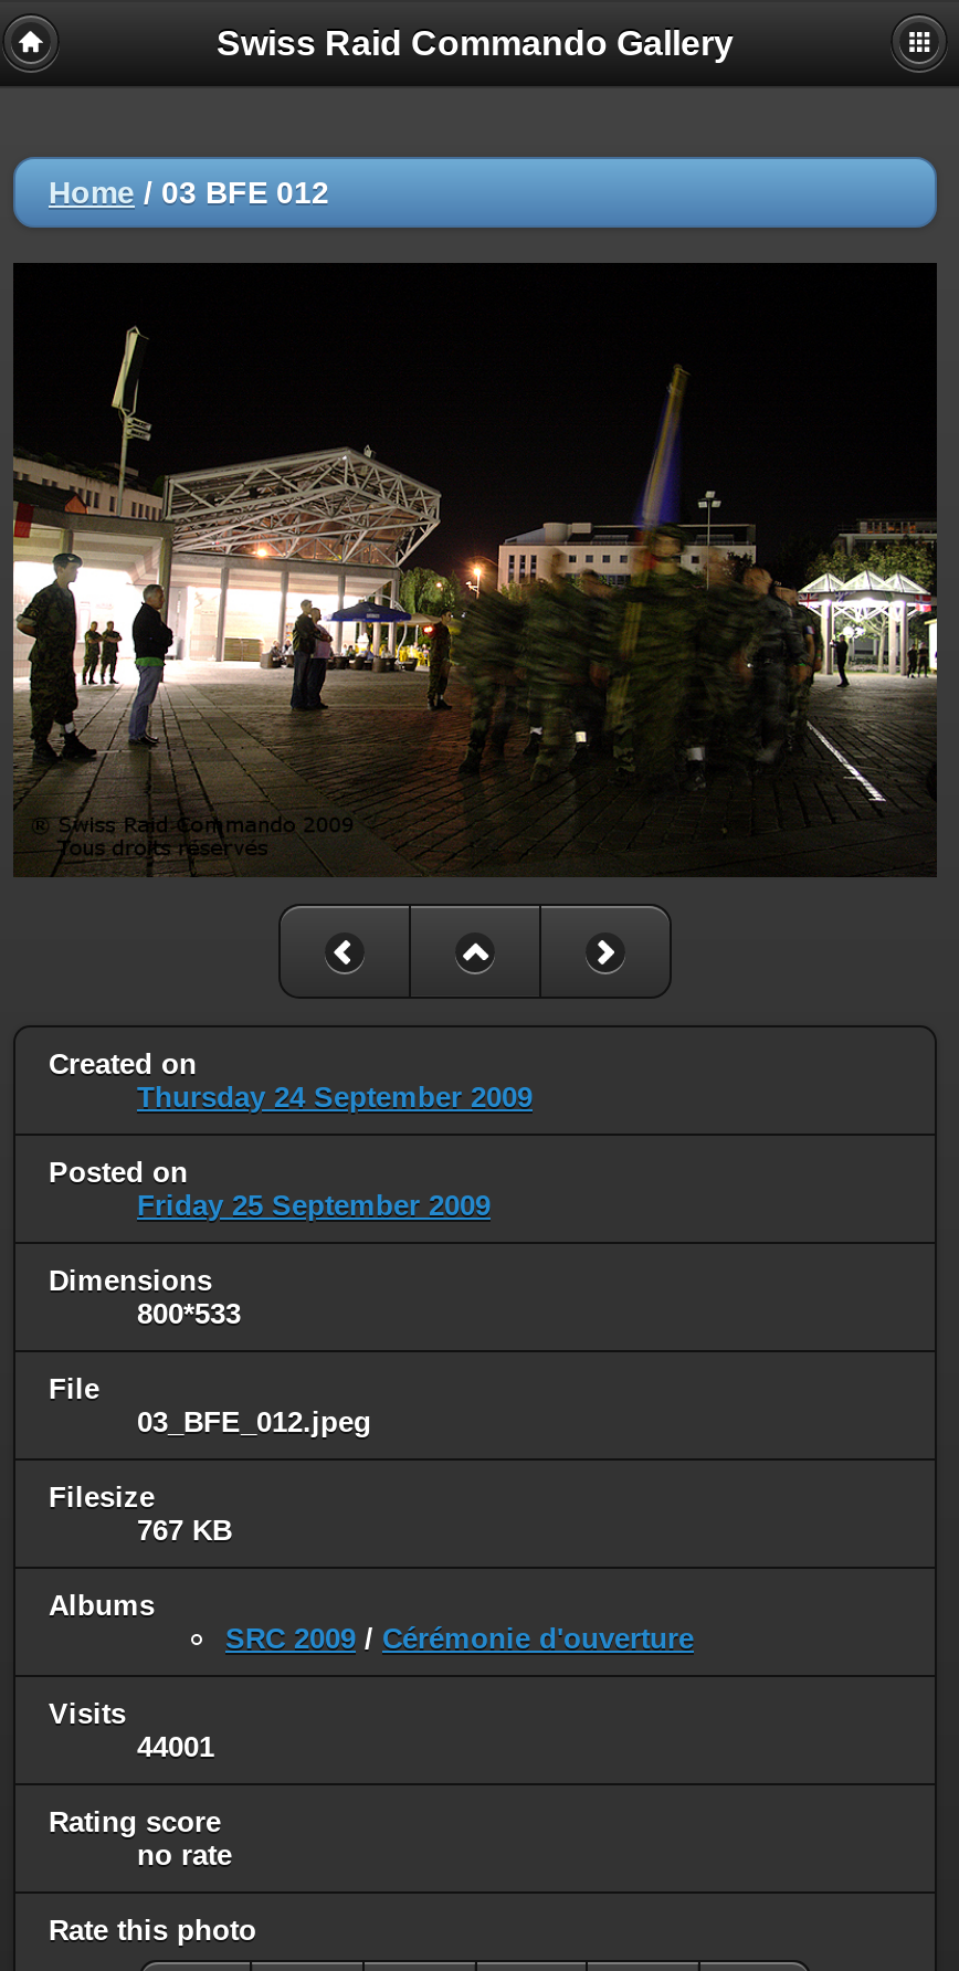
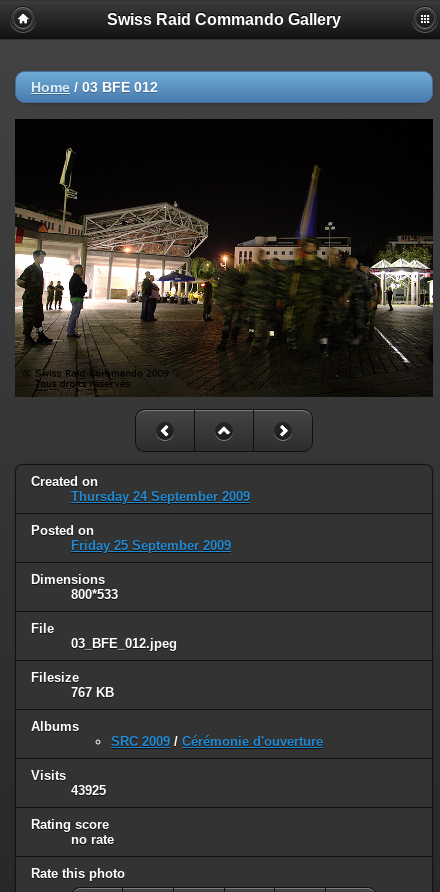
[137,1730,214,1763] 44001 -> [71,783,106,798] 43925

